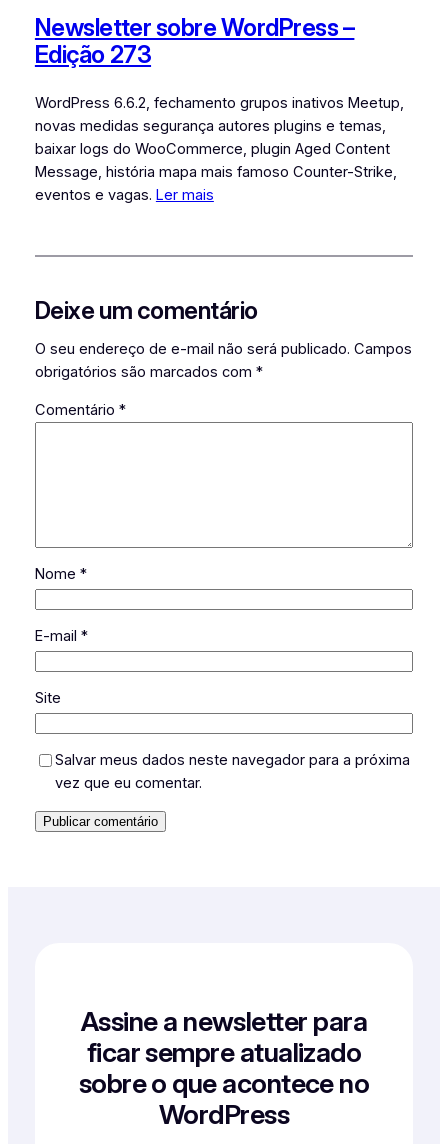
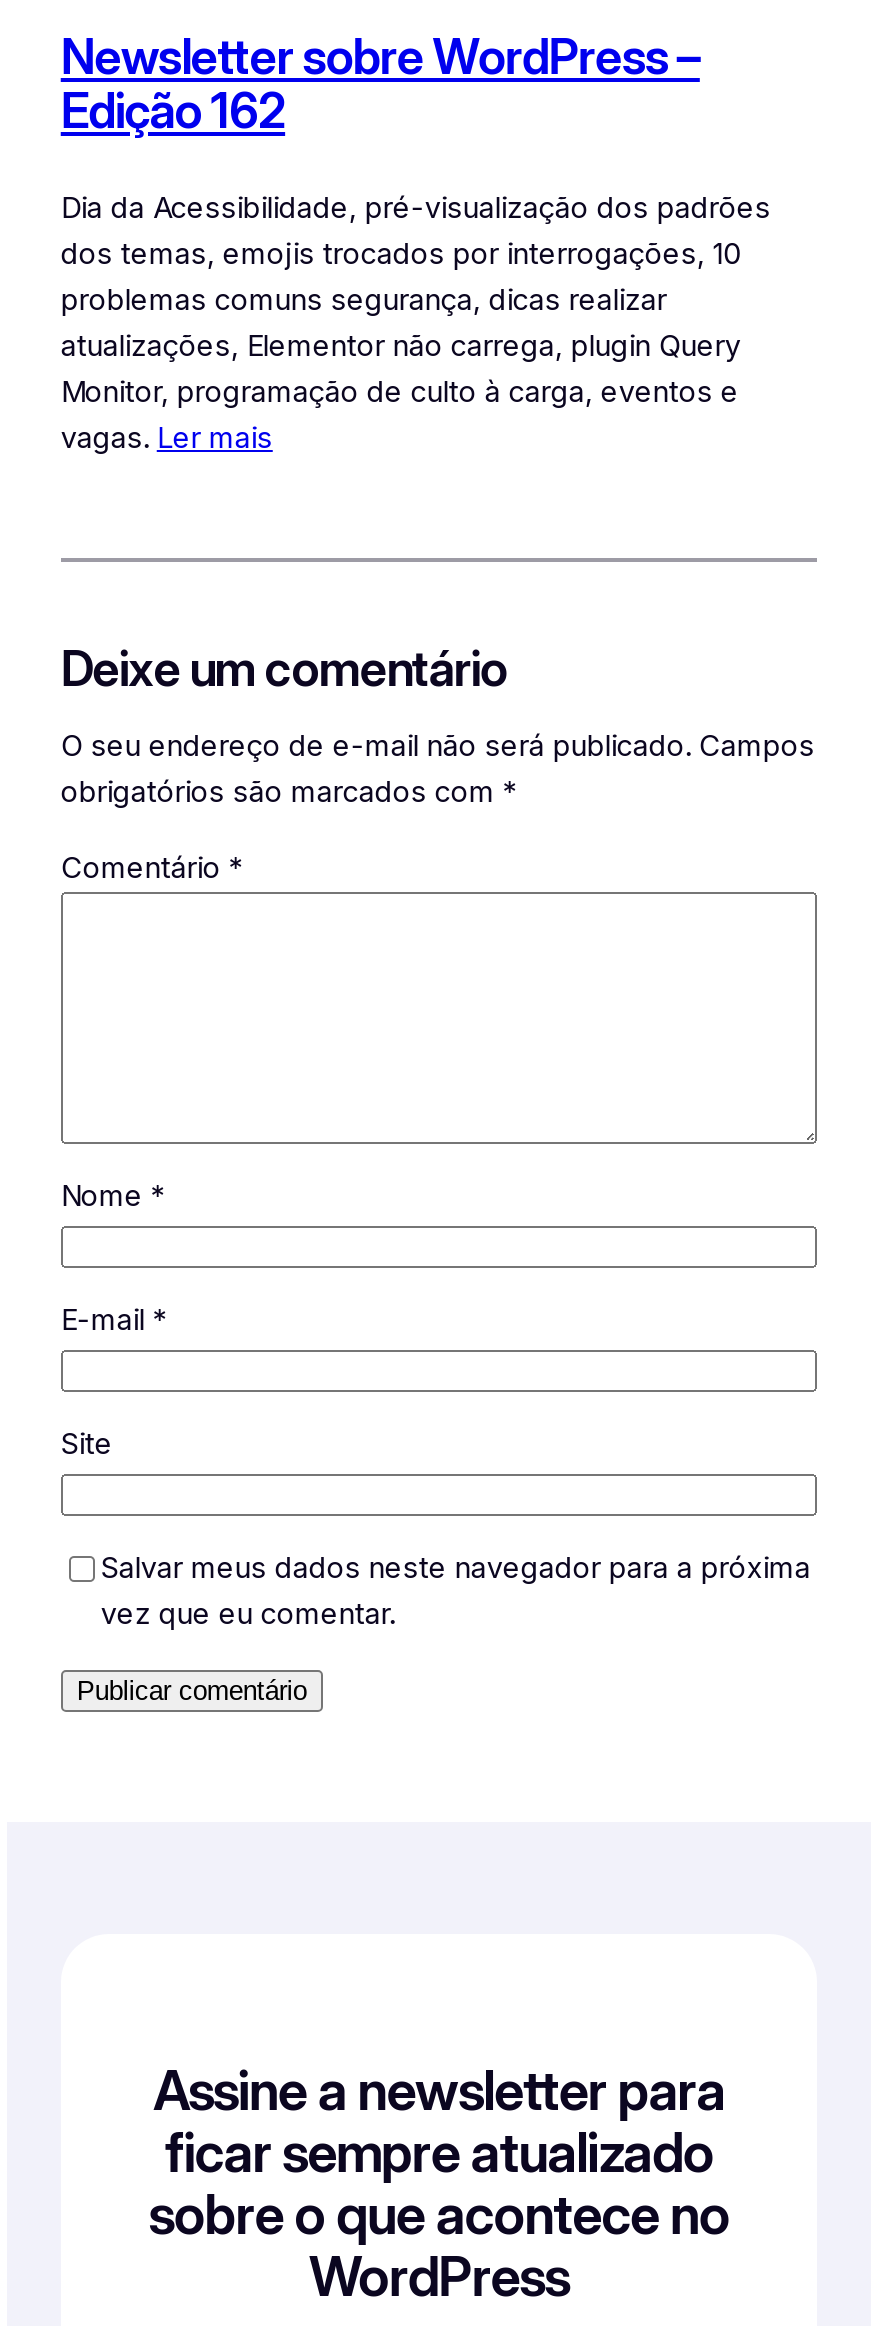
[35,40,151,69] Edição 273 -> [61,82,285,140] Edição 162
[35,94,404,204] WordPress 6.6.2, fechamento grupos inativos Meetup, | novas medidas segurança autores plugins e temas, | baixar logs do WooCommerce, plugin Aged Content | Message, história mapa mais famoso Counter-Strike, | eventos e vagas. Ler mais -> [61,190,771,456] Dia da Acessibilidade, pré-visualização dos padrões | dos temas, emojis trocados por interrogações, 10 | problemas comuns segurança, dicas realizar | atualizações, Elementor não carrega, plugin Query | Monitor, programação de culto à carga, eventos e | vagas. Ler mais

